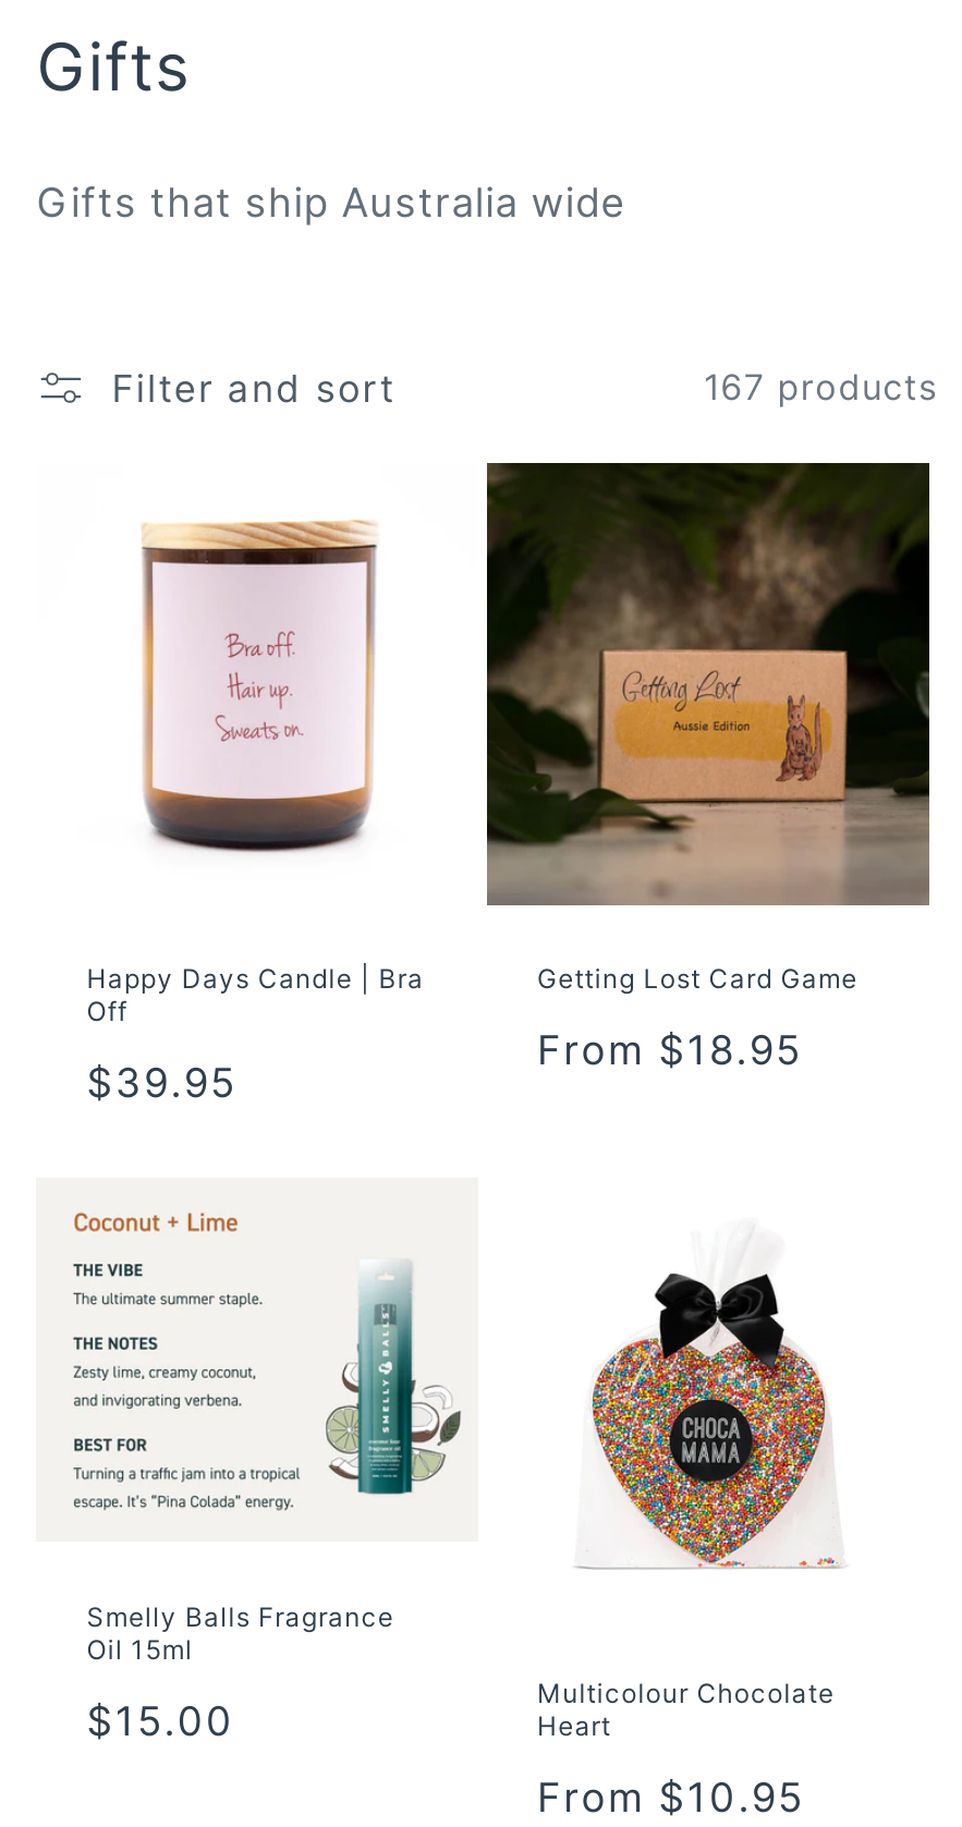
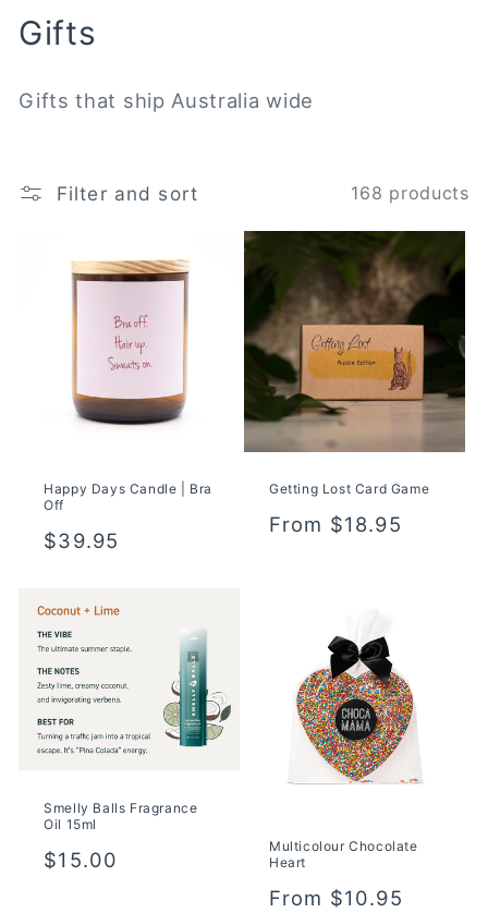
[704,365,938,409] 167 products -> [351,182,469,204] 168 products

